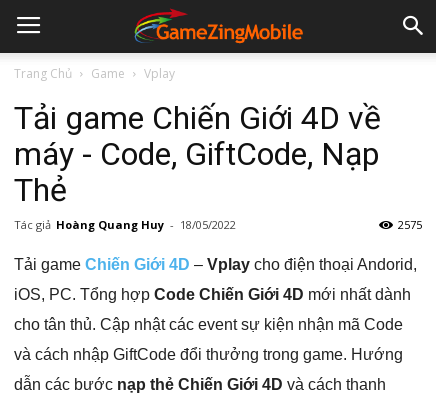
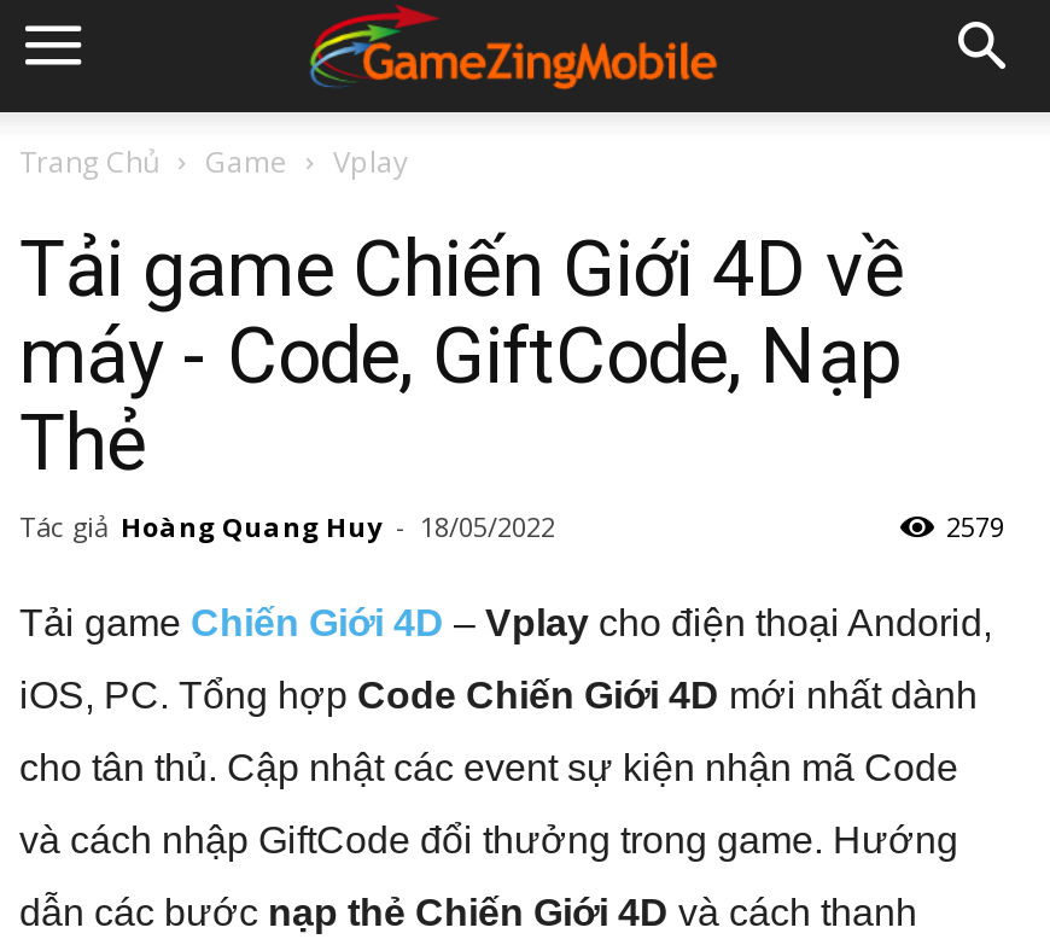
[398,217,422,232] 2575 -> [946,508,1004,544] 2579

